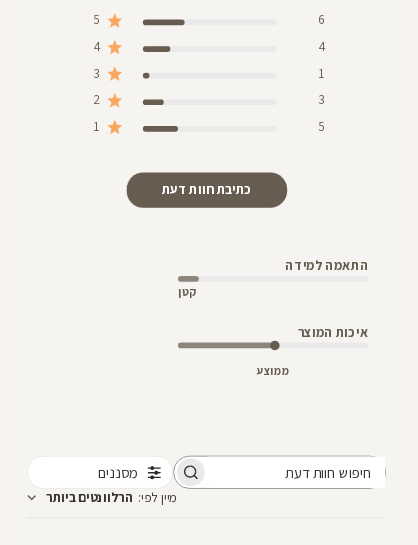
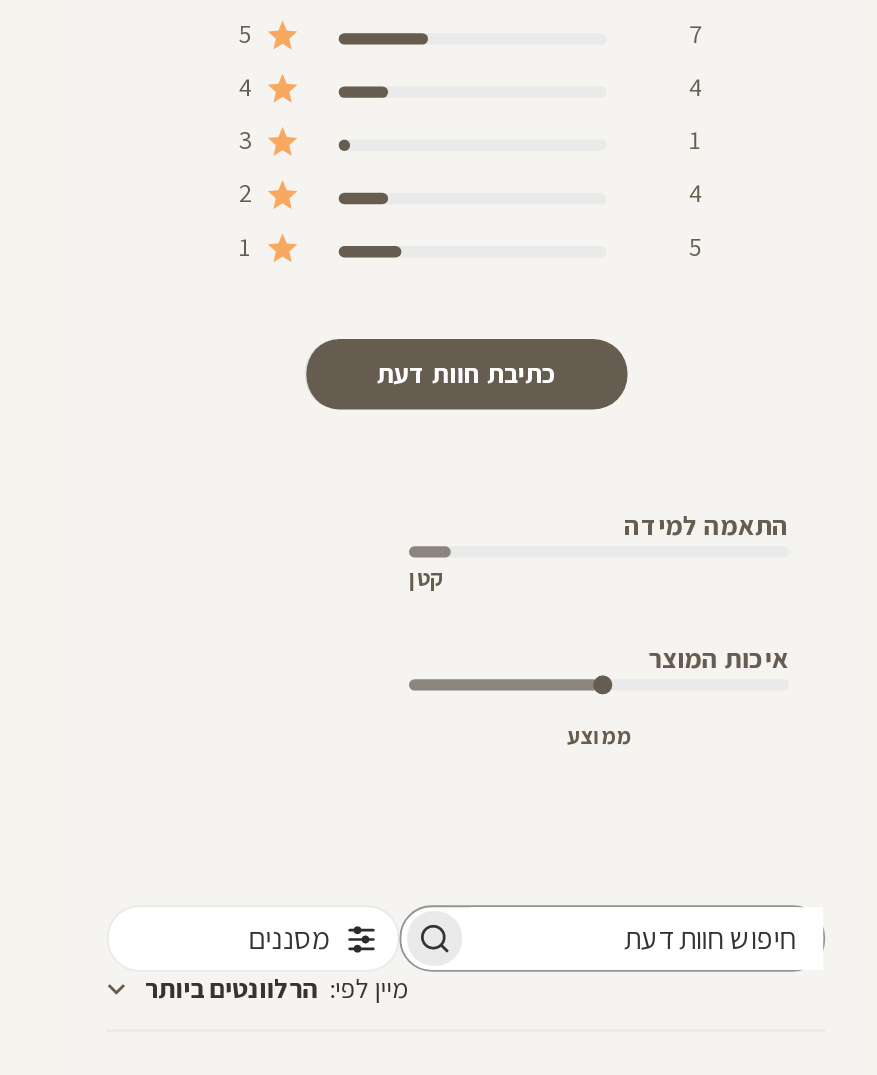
[318,11,326,29] 6 -> [689,17,703,51] 7
[318,91,325,108] 3 -> [689,177,704,211] 4

